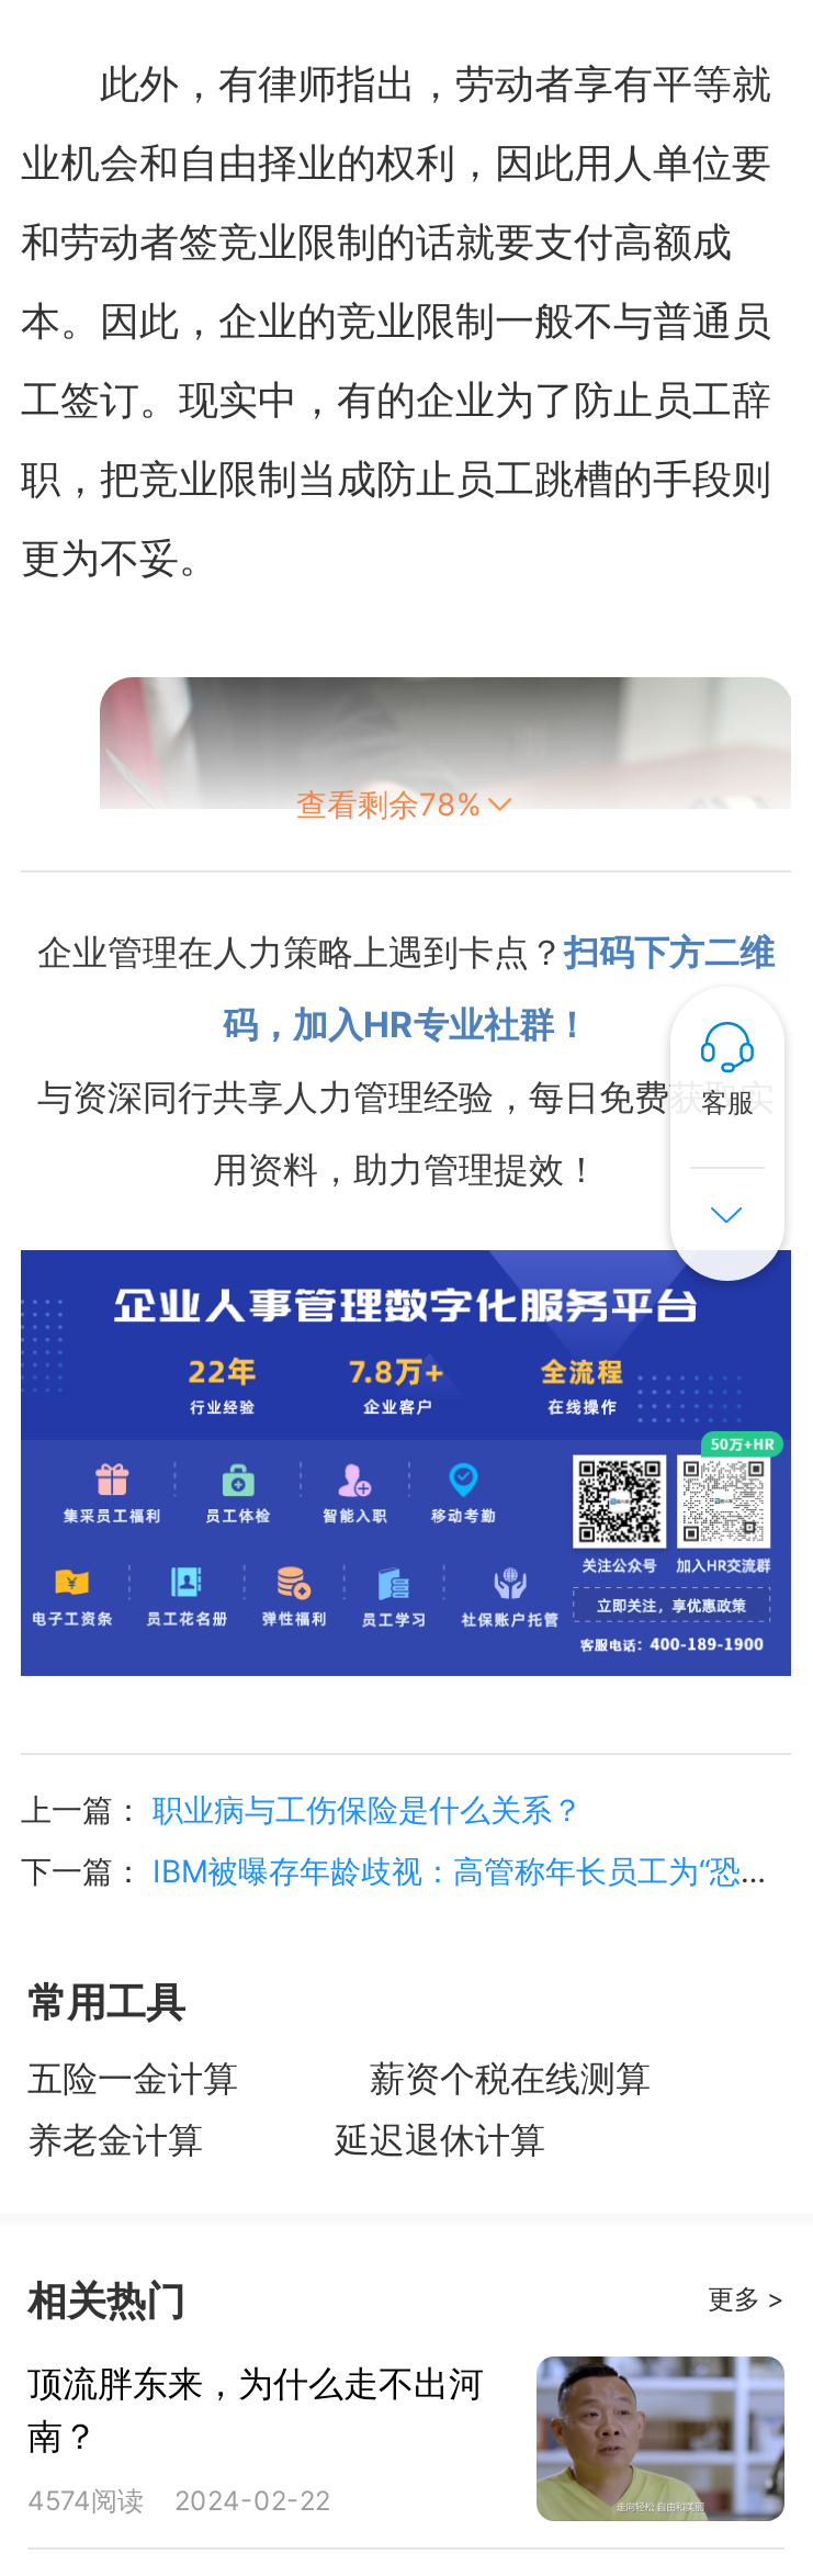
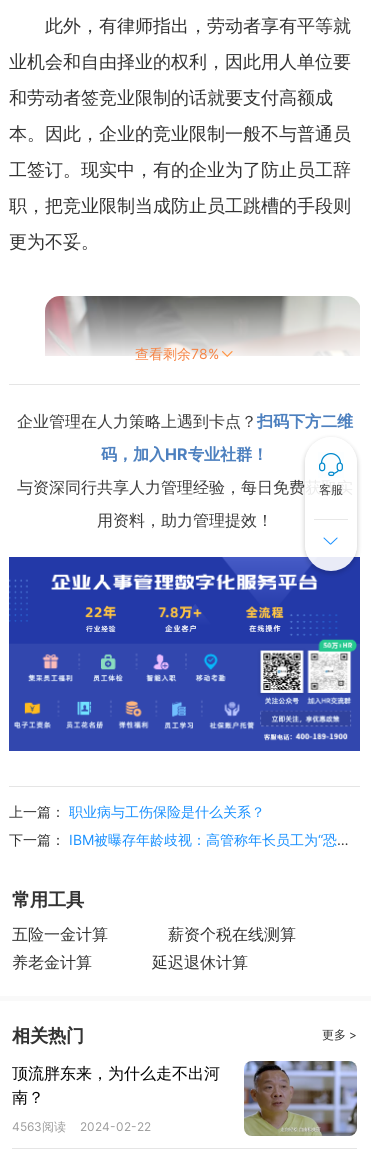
[27,2484,330,2517] 4574阅读 2024-02-22 -> [12,1119,151,1134] 4563阅读 2024-02-22

